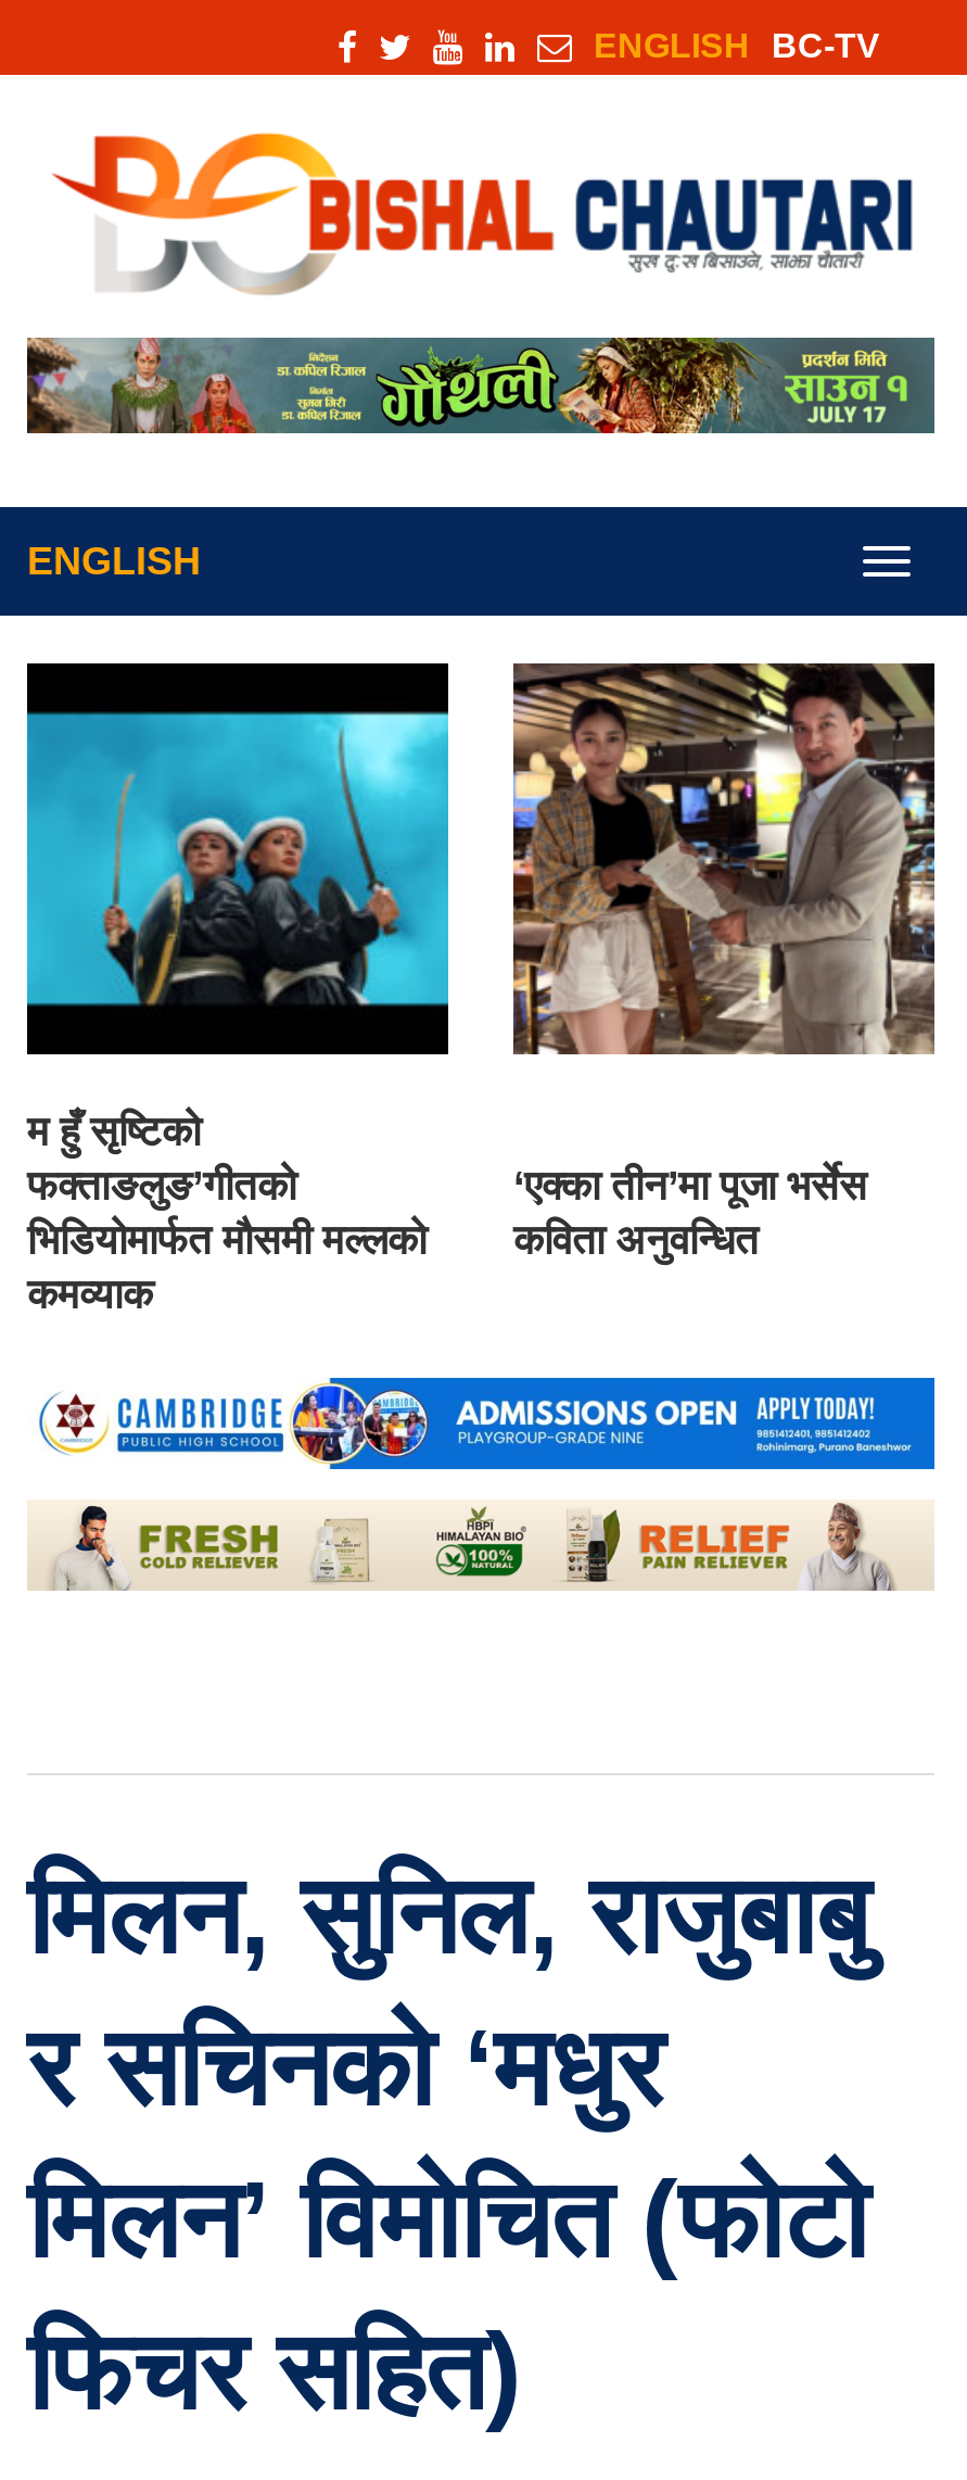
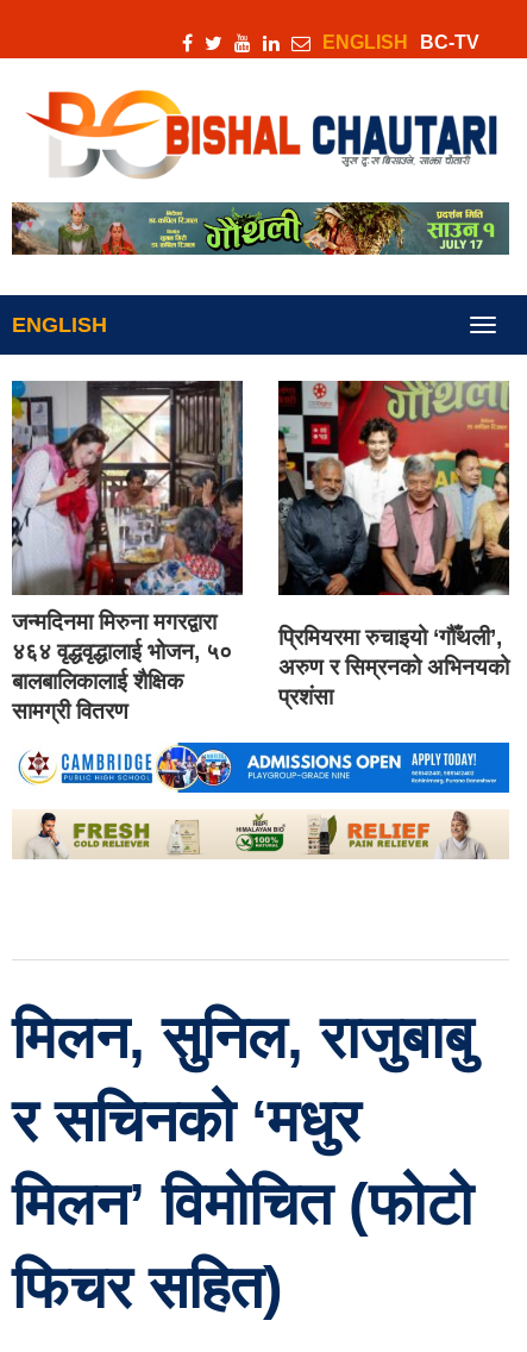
[25,661,450,1317] [image] | म हुँ सृष्टिको | फक्ताङलुङ’गीतको | भिडियोमार्फत मौसमी मल्लको | कमव्याक -> [11,380,244,724] [image] | जन्मदिनमा मिरुना मगरद्वारा | ४६४ वृद्धवृद्धालाई भोजन, ५० | बालबालिकालाई शैक्षिक | सामग्री वितरण
[511,661,937,1056] [image] -> [277,380,510,596] [image]
[513,1162,867,1262] ‘एक्का तीन’मा पूजा भर्सेस | कविता अनुवन्धित -> [278,625,509,709] प्रिमियरमा रुचाइयो ‘गौँथली’, | अरुण र सिम्रनको अभिनयको | प्रशंसा

